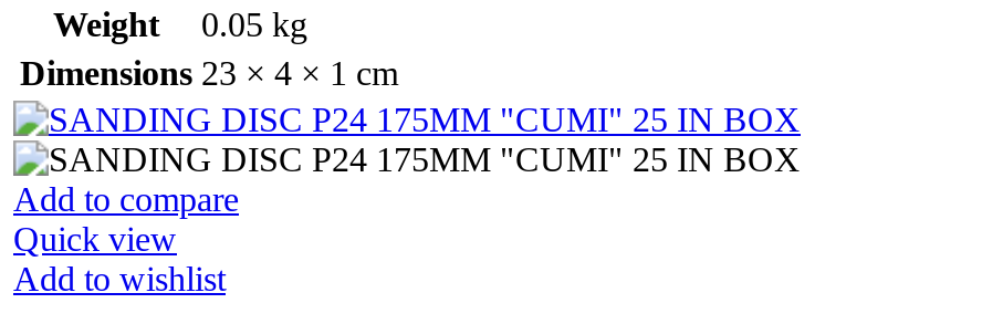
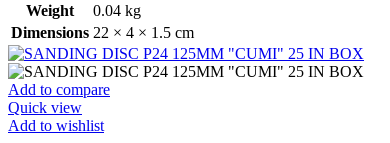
[53,5,307,42] Weight 0.05 kg -> [26,2,141,19] Weight 0.04 kg
[20,53,398,91] Dimensions 23 × 4 × 1 cm -> [11,24,194,41] Dimensions 22 × 4 × 1.5 cm

